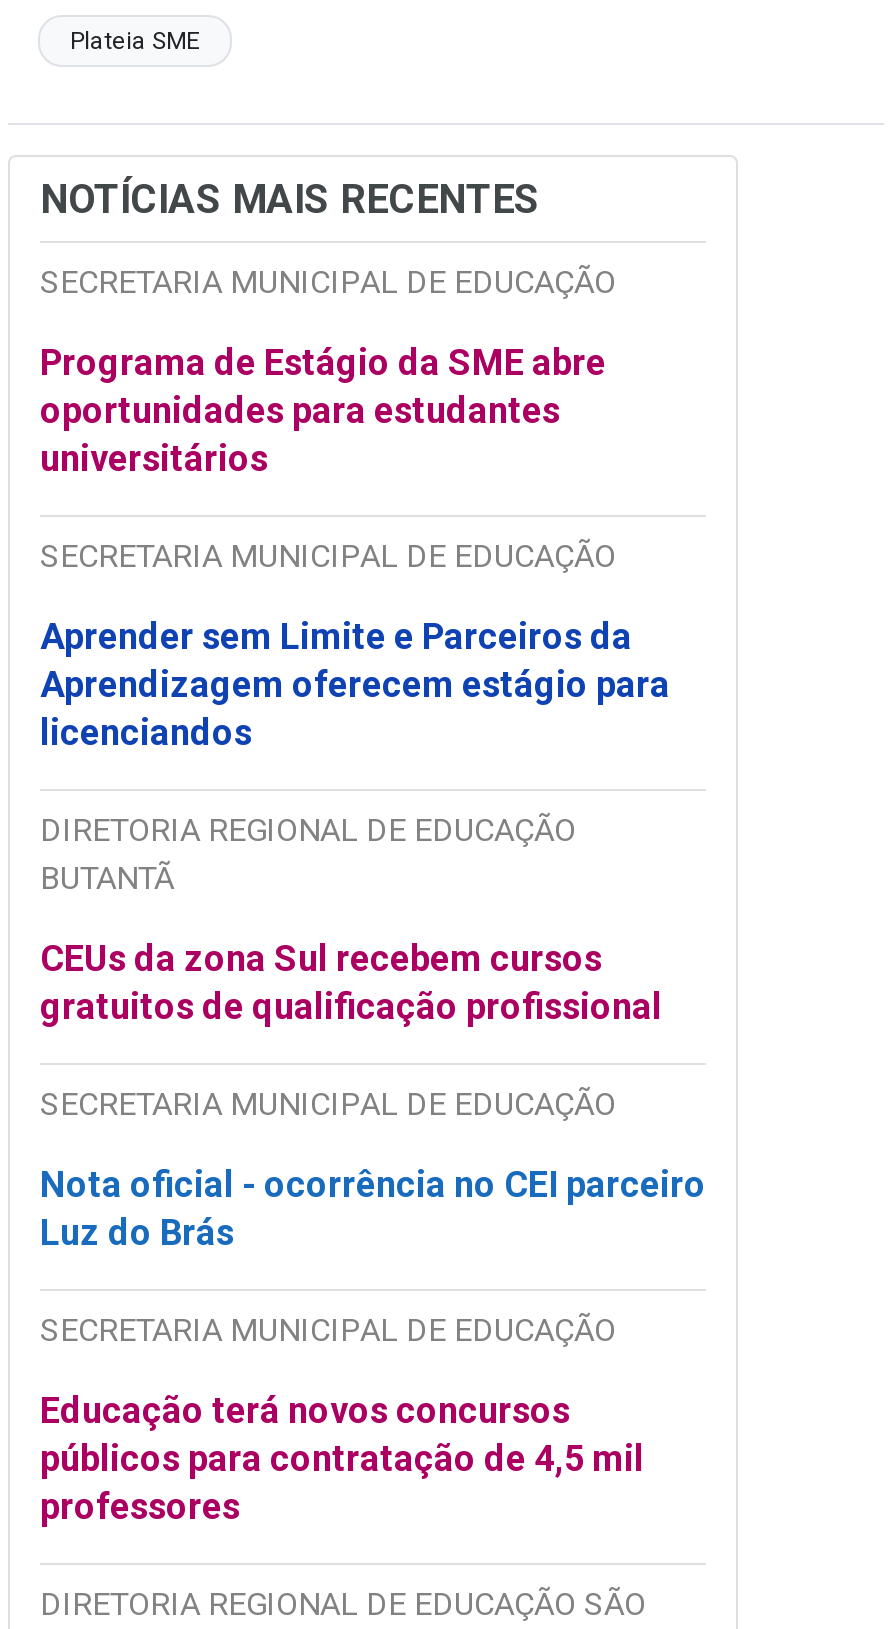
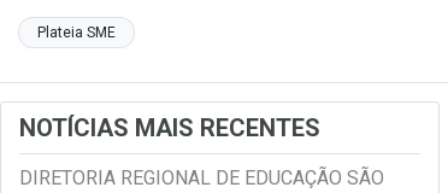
[40,263,706,1527] SECRETARIA MUNICIPAL DE EDUCAÇÃO | Programa de Estágio da SME abre | oportunidades para estudantes | universitários | SECRETARIA MUNICIPAL DE EDUCAÇÃO | Aprender sem Limite e Parceiros da | Aprendizagem oferecem estágio para | licenciandos | DIRETORIA REGIONAL DE EDUCAÇÃO | BUTANTÃ | CEUs da zona Sul recebem cursos | gratuitos de qualificação profissional | SECRETARIA MUNICIPAL DE EDUCAÇÃO | Nota oficial - ocorrência no CEI parceiro | Luz do Brás | SECRETARIA MUNICIPAL DE EDUCAÇÃO | Educação terá novos concursos | públicos para contratação de 4,5 mil | professores -> none

